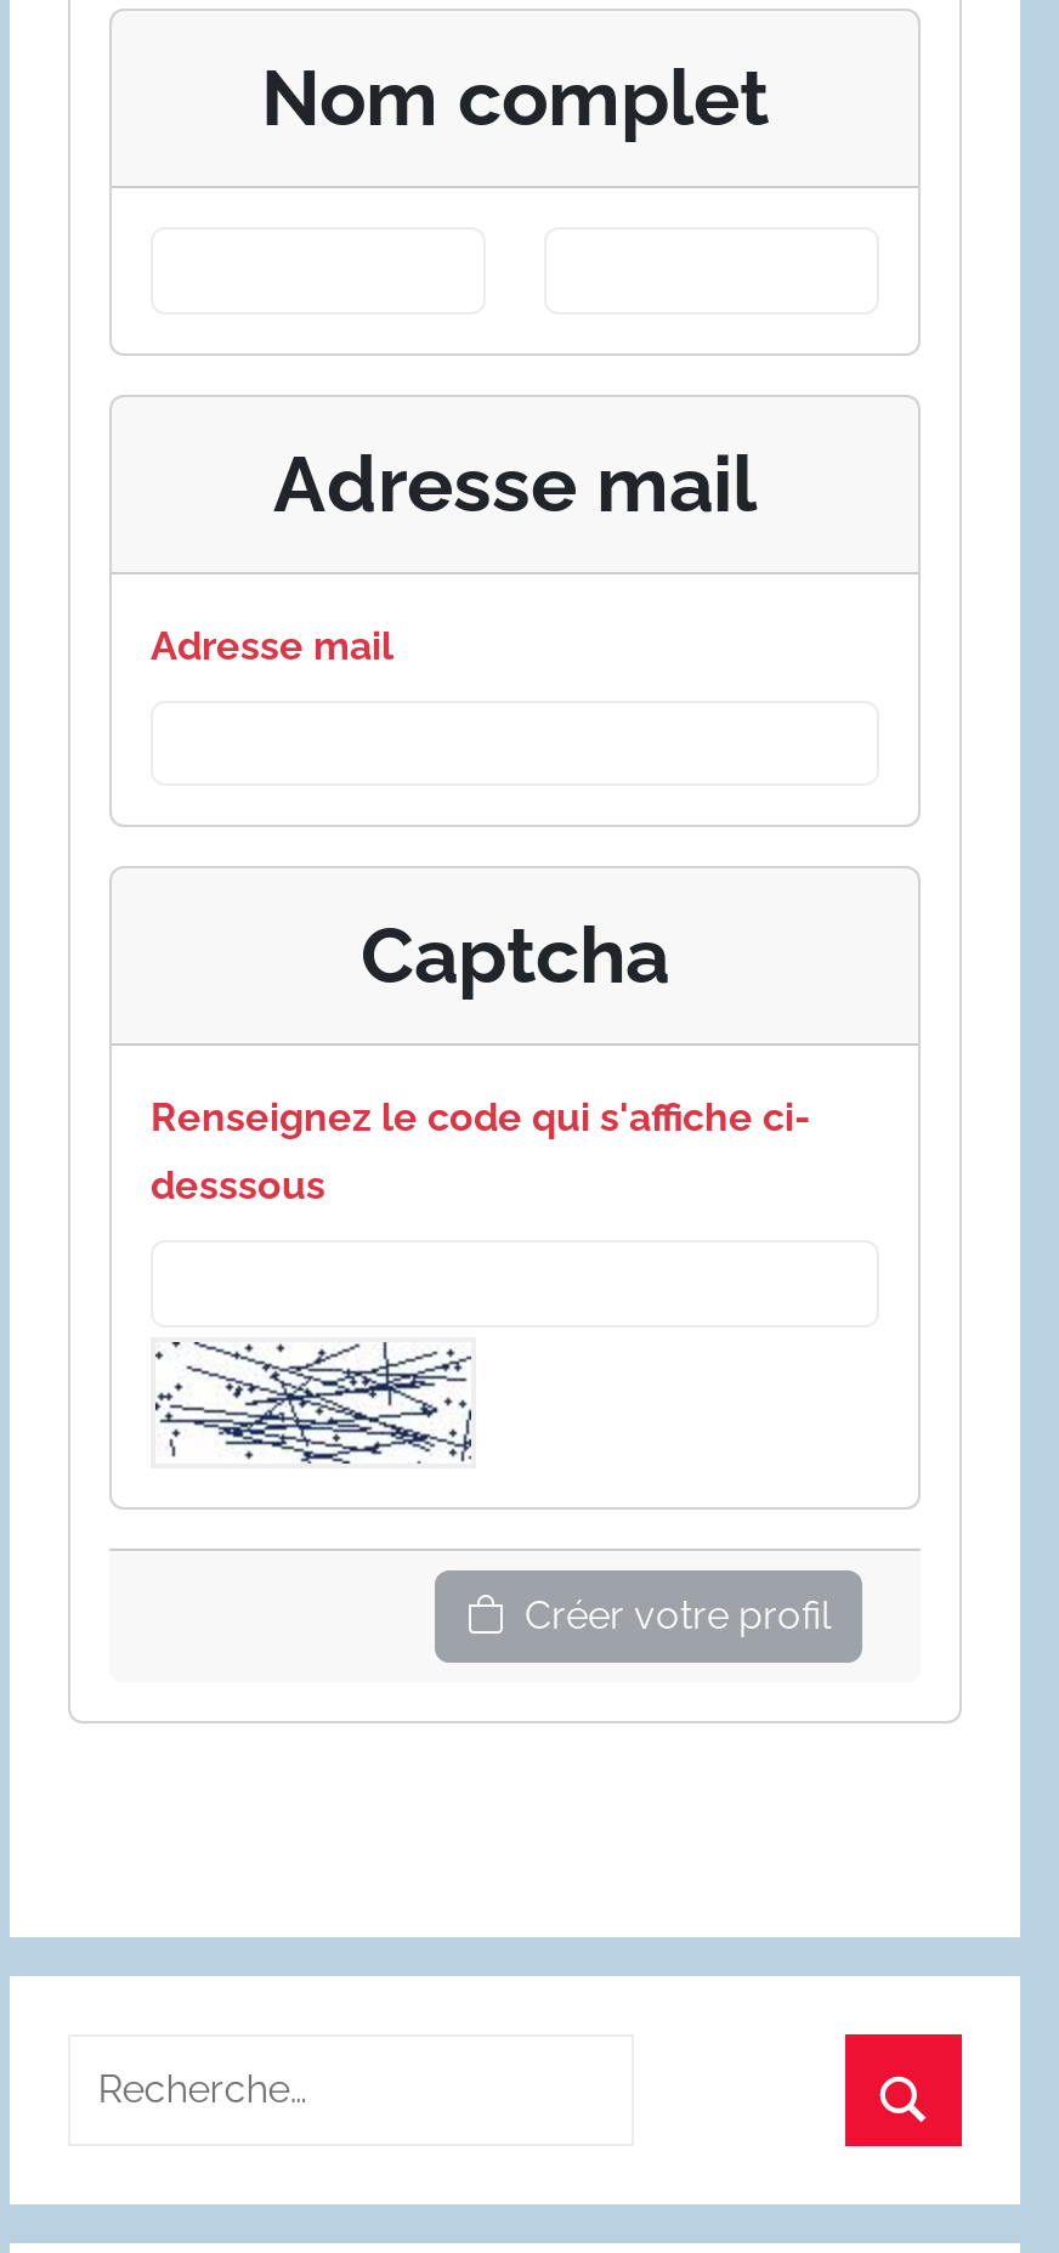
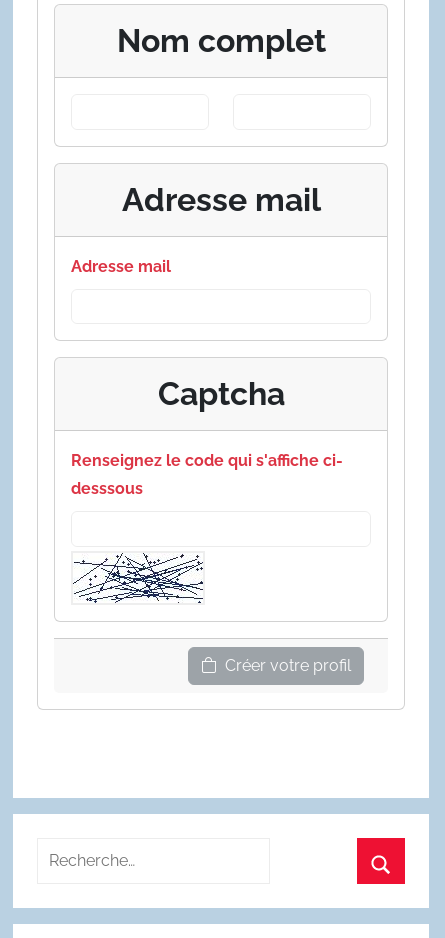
[153,1340,474,1466] [image] -> [73,553,204,604] [image]

